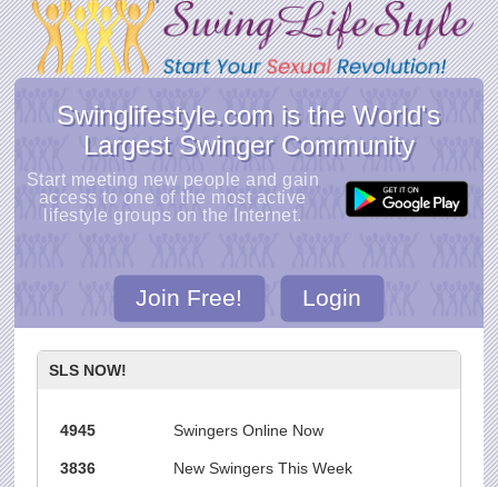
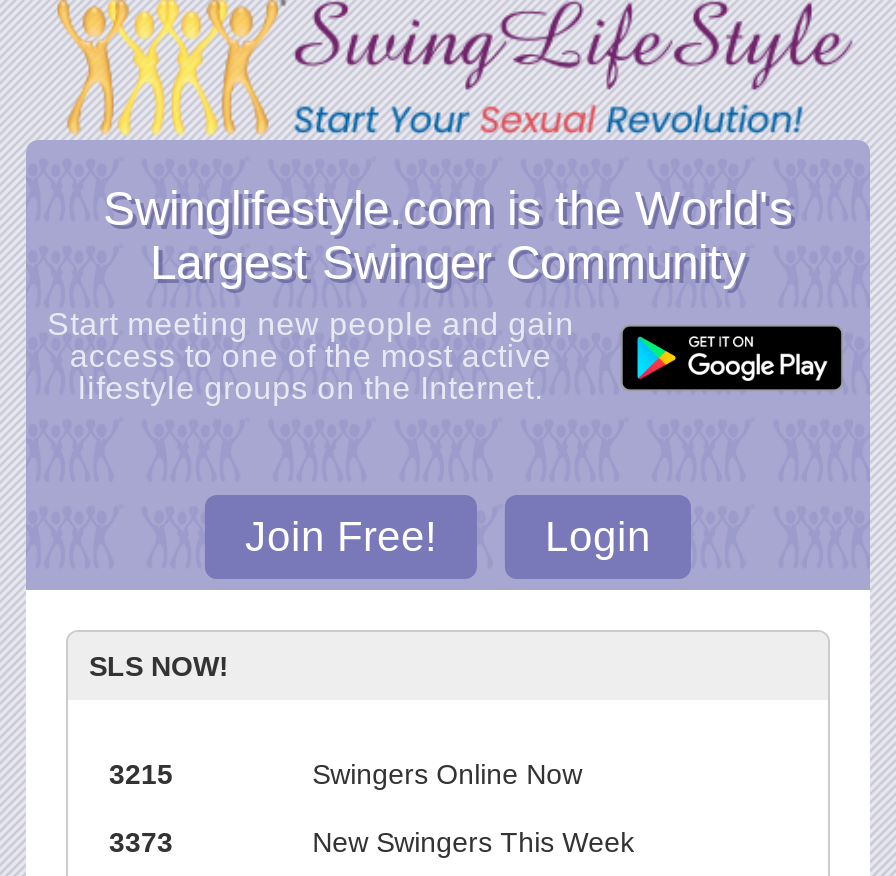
[60,421,96,439] 4945 -> [109,757,173,789] 3215
[60,459,96,477] 3836 -> [109,825,173,857] 3373

